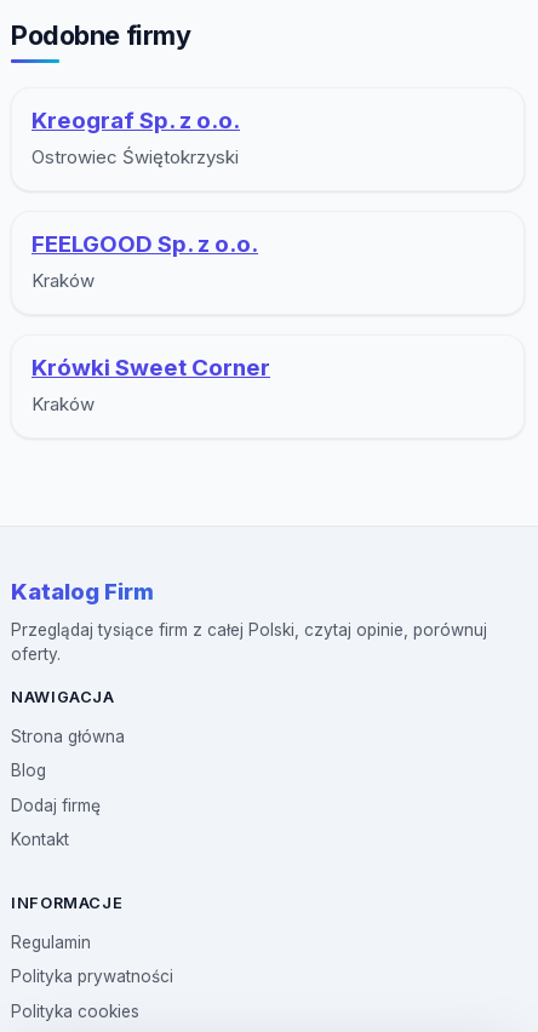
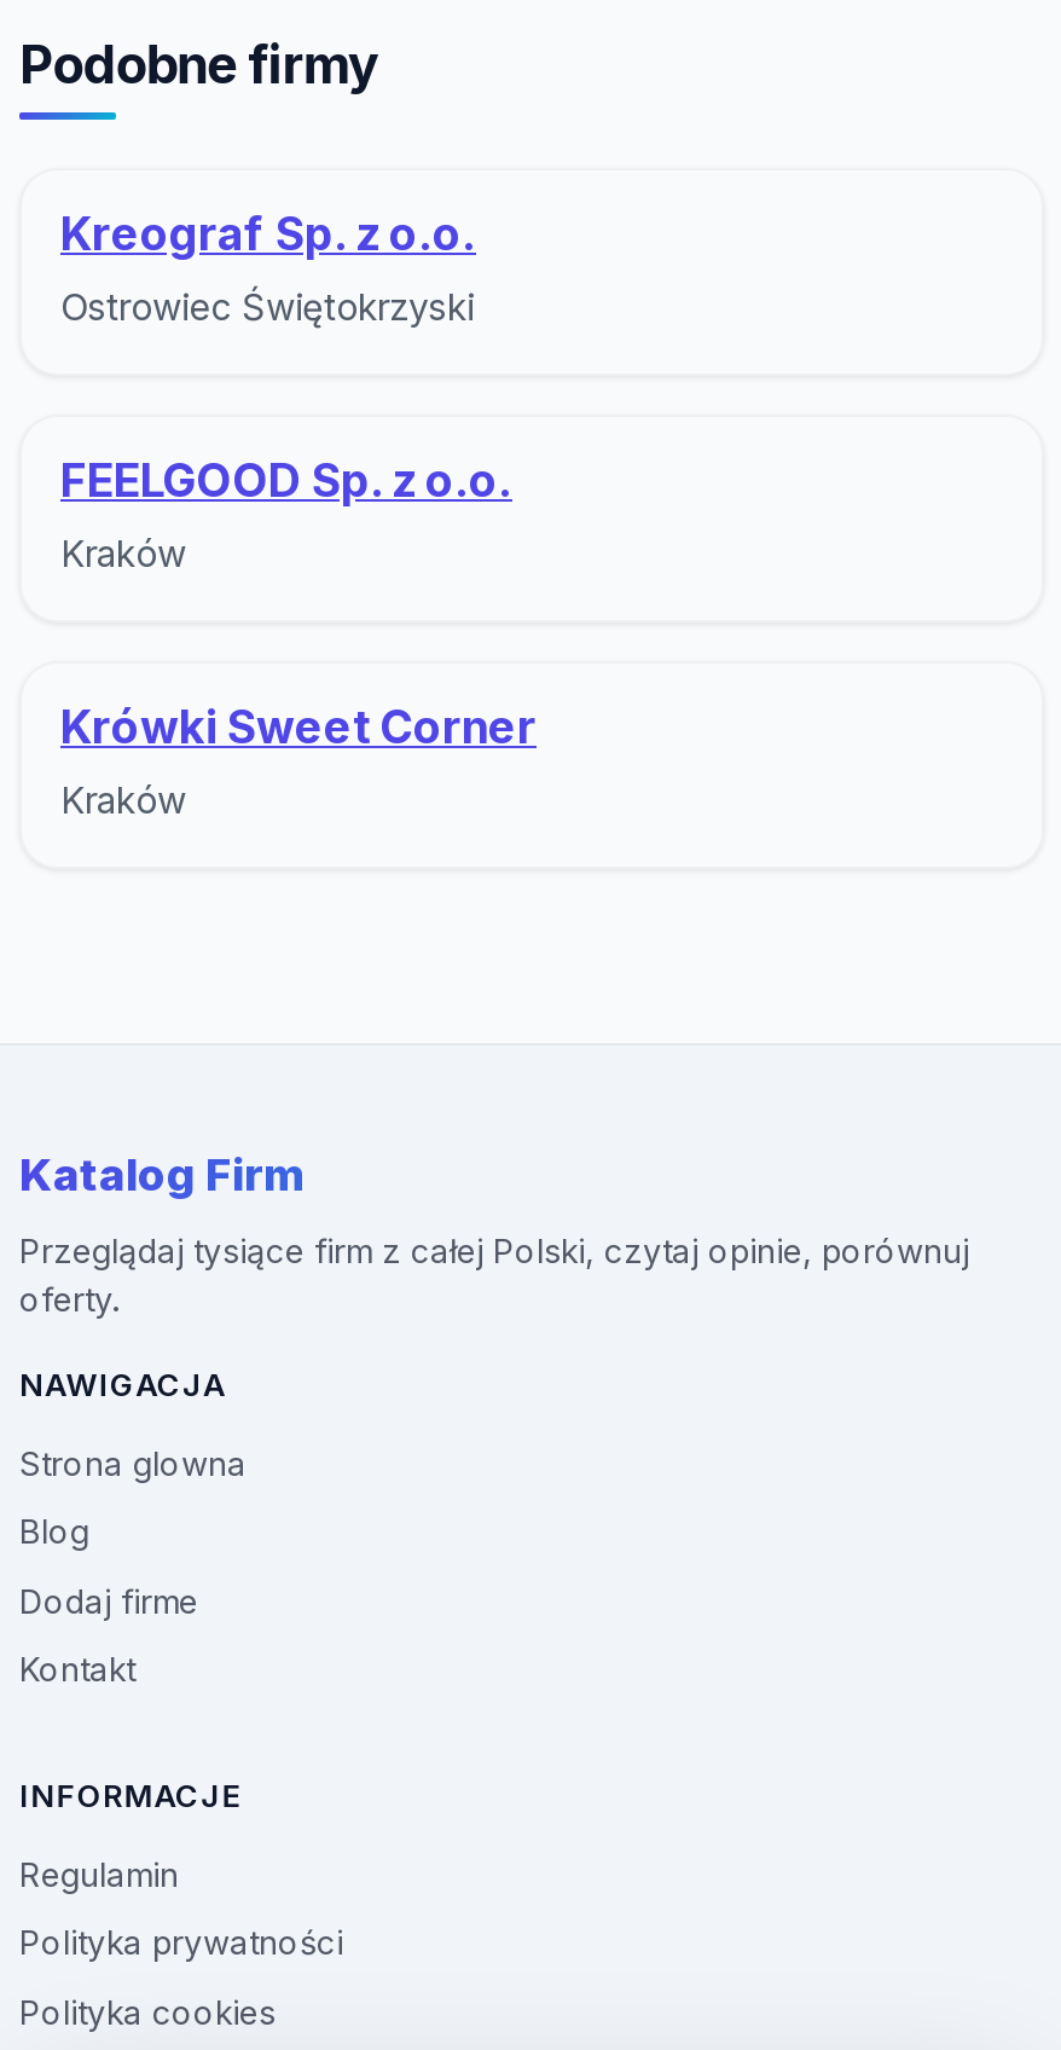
[11,727,125,746] Strona główna -> [19,1444,247,1483] Strona glowna
[11,795,101,815] Dodaj firmę -> [19,1581,198,1620] Dodaj firme

